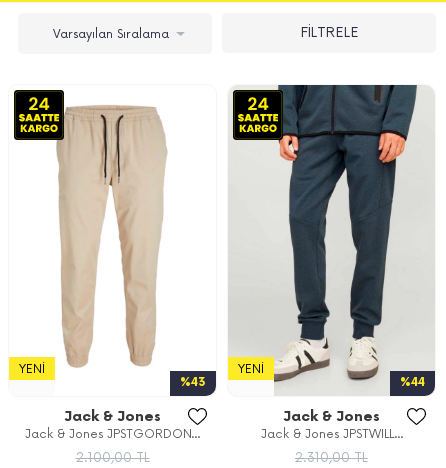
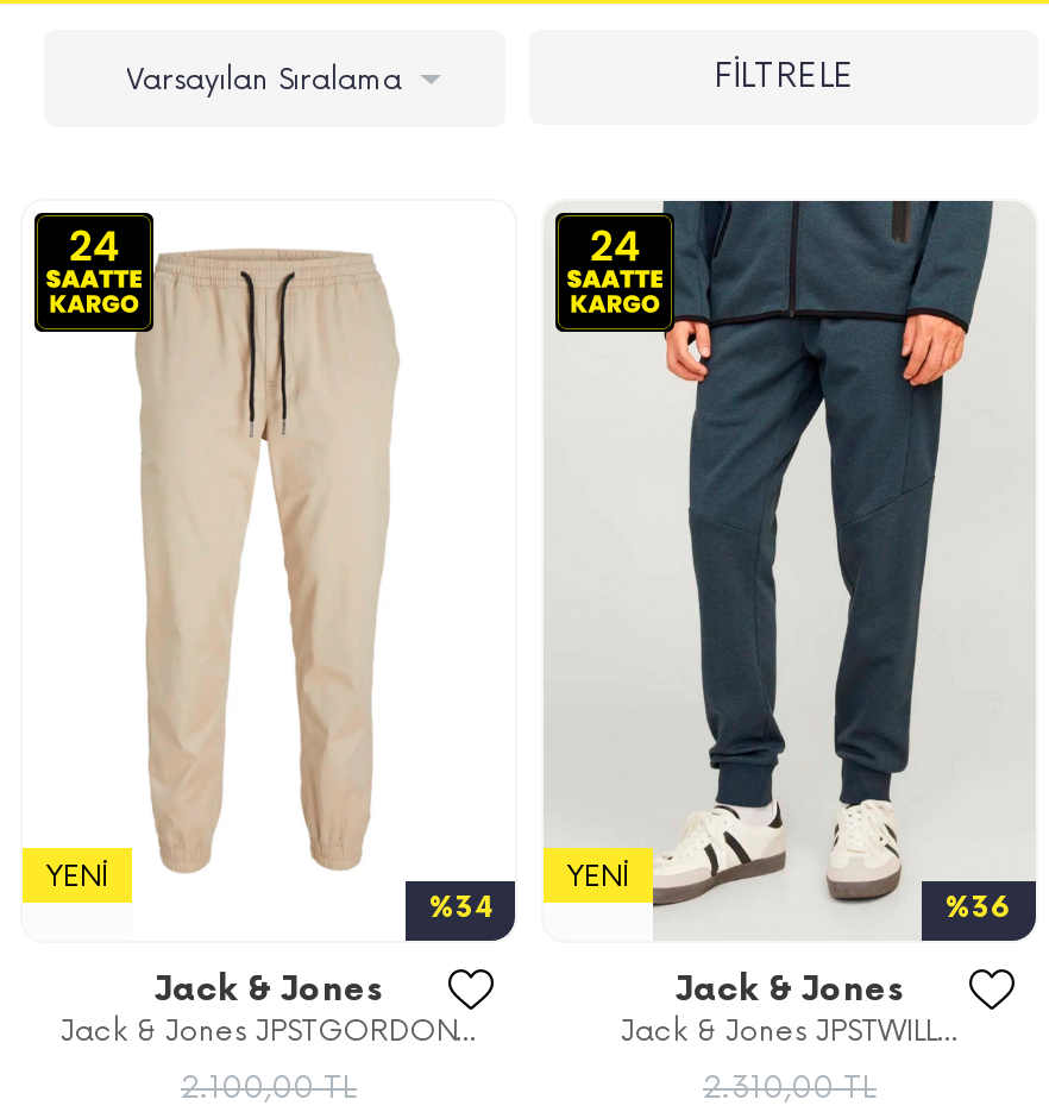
[180,375,206,390] %43 -> [429,891,491,926] %34
[400,375,425,390] %44 -> [946,891,1012,926] %36

